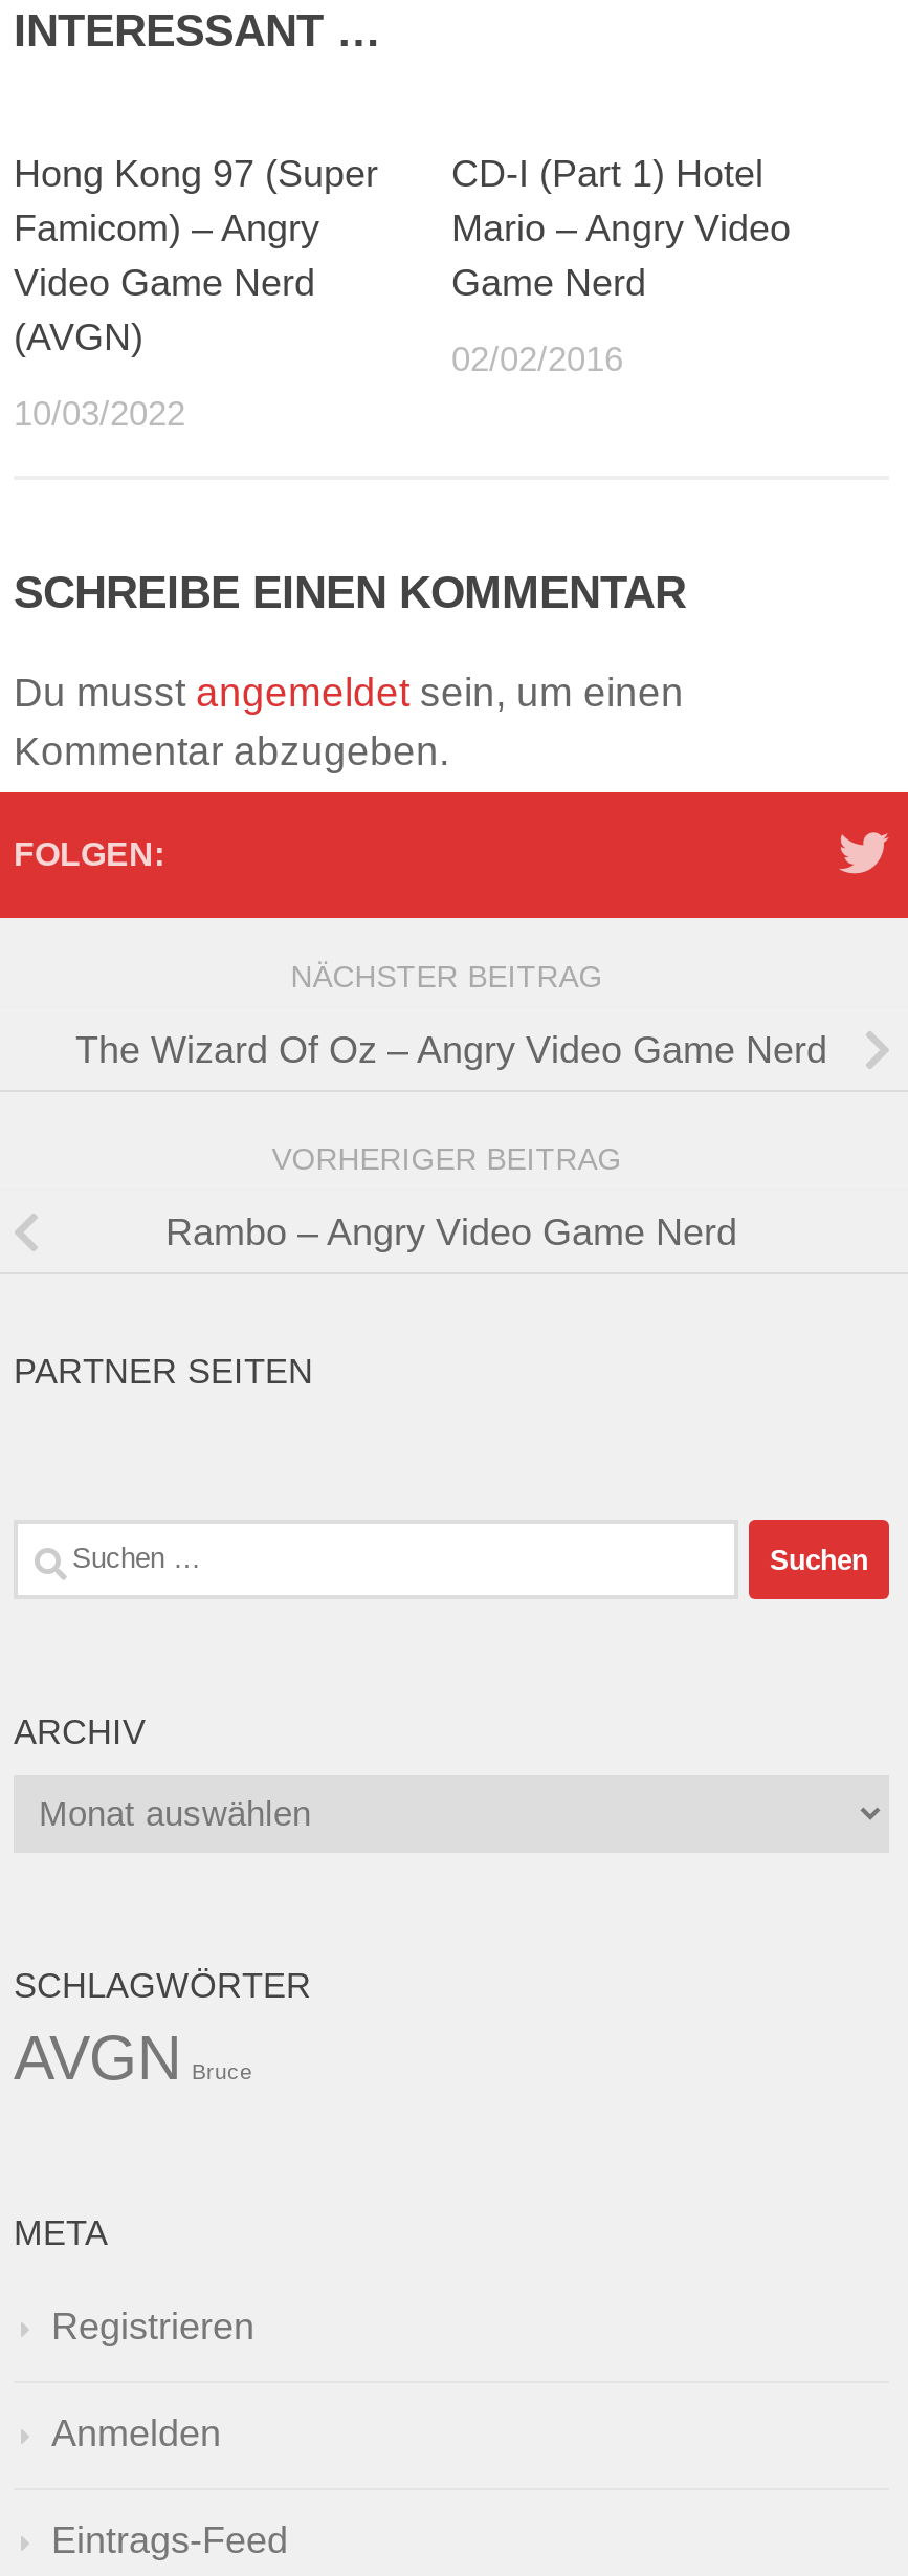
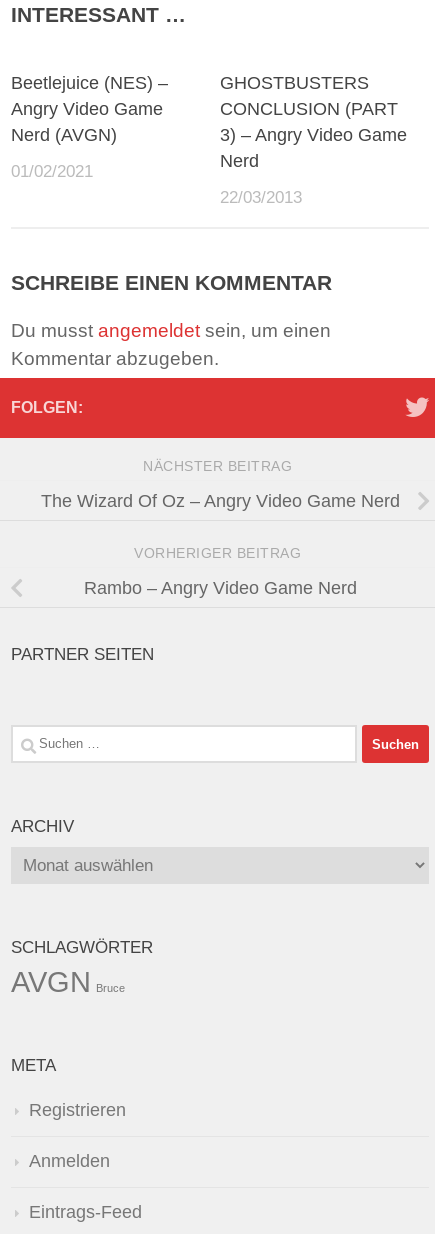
[14,153,378,358] Hong Kong 97 (Super | Famicom) – Angry | Video Game Nerd | (AVGN) -> [11,73,168,145] Beetlejuice (NES) – | Angry Video Game | Nerd (AVGN)
[451,153,791,304] CD-I (Part 1) Hotel | Mario – Angry Video | Game Nerd -> [220,73,407,171] GHOSTBUSTERS | CONCLUSION (PART | 3) – Angry Video Game | Nerd
[451,339,623,379] 02/02/2016 -> [220,188,302,207] 22/03/2013
[14,394,185,433] 10/03/2022 -> [11,162,93,181] 01/02/2021

